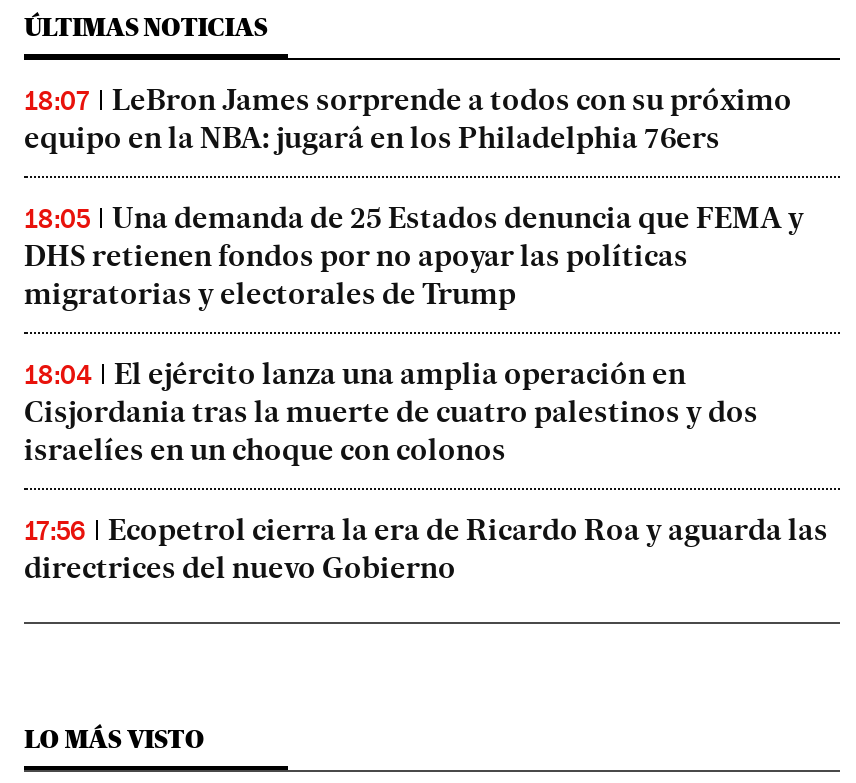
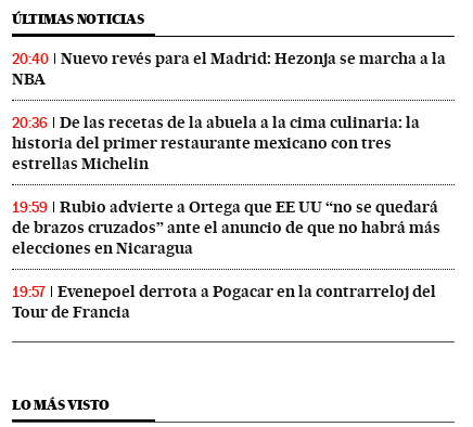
[24,82,792,156] 18:07 | LeBron James sorprende a todos con su próximo | equipo en la NBA: jugará en los Philadelphia 76ers -> [12,49,446,89] 20:40 | Nuevo revés para el Madrid: Hezonja se marcha a la | NBA
[24,200,804,312] 18:05 | Una demanda de 25 Estados denuncia que FEMA y | DHS retienen fondos por no apoyar las políticas | migratorias y electorales de Trump -> [12,113,420,173] 20:36 | De las recetas de la abuela a la cima culinaria: la | historia del primer restaurante mexicano con tres | estrellas Michelin
[24,356,758,468] 18:04 | El ejército lanza una amplia operación en | Cisjordania tras la muerte de cuatro palestinos y dos | israelíes en un choque con colonos -> [12,197,440,258] 19:59 | Rubio advierte a Ortega que EE UU “no se quedará | de brazos cruzados” ante el anuncio de que no habrá más | elecciones en Nicaragua
[24,512,828,586] 17:56 | Ecopetrol cierra la era de Ricardo Roa y aguarda las | directrices del nuevo Gobierno -> [12,282,436,322] 19:57 | Evenepoel derrota a Pogacar en la contrarreloj del | Tour de Francia

